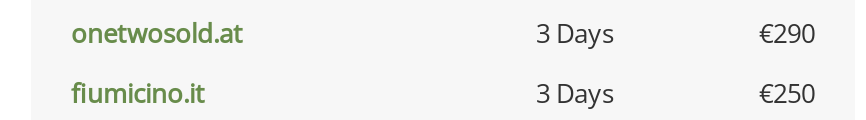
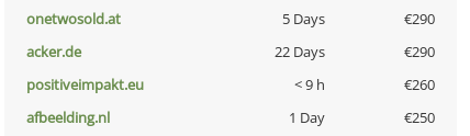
[536,14,614,50] 3 Days -> [282,8,324,28] 5 Days
[71,74,614,110] fiumicino.it | 3 Days -> [26,41,435,127] acker.de | 22 Days | €290 | positiveimpakt.eu | < 9 h | €260 | afbeelding.nl | 1 Day

